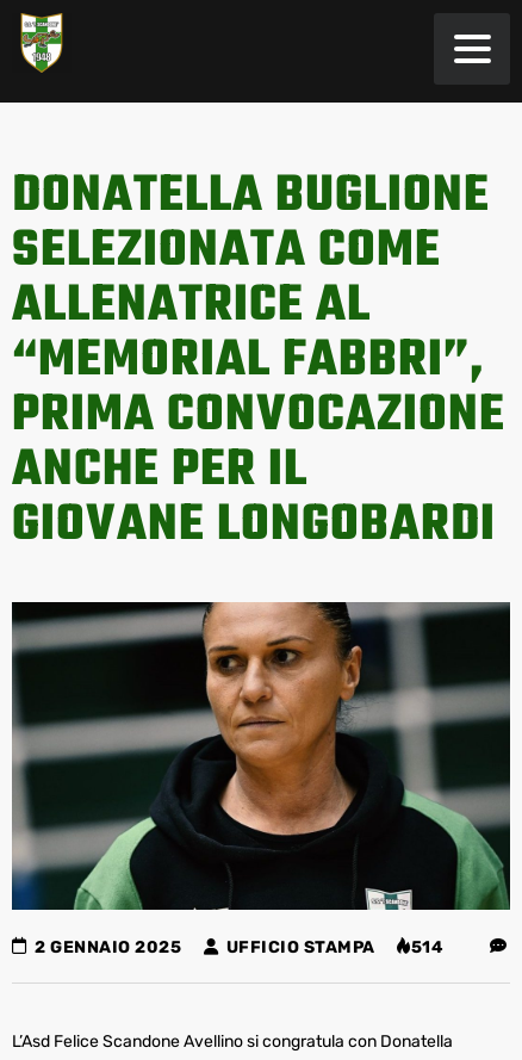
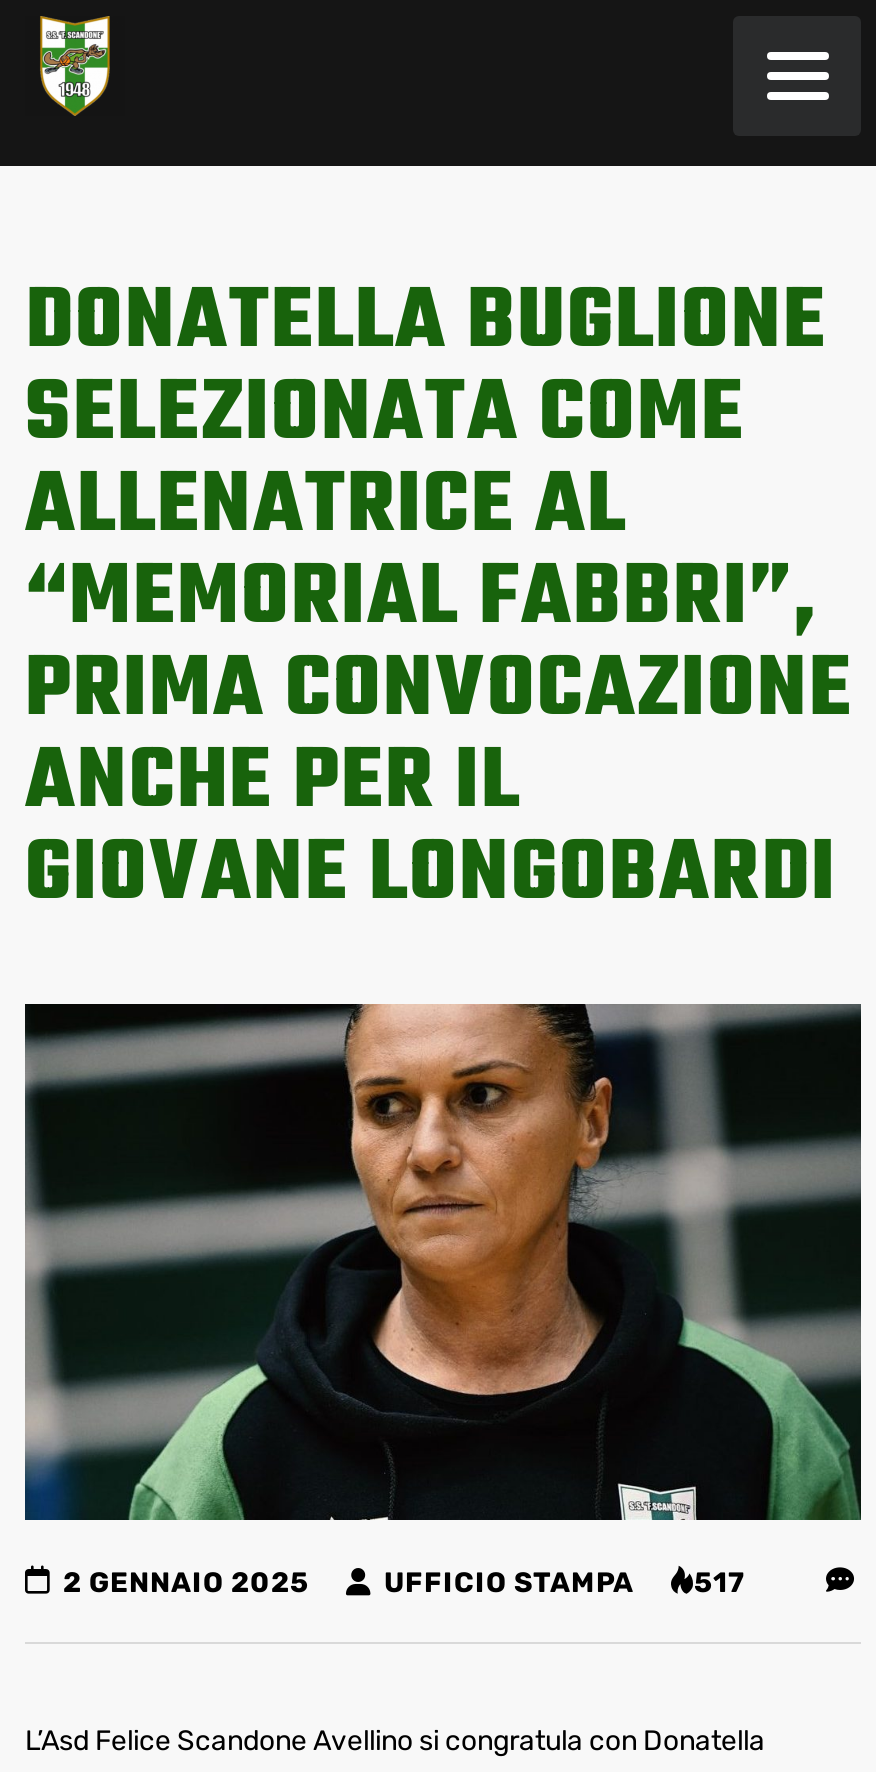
[30,937,443,957] 2 GENNAIO 2025 UFFICIO STAMPA 514 -> [56,1566,745,1600] 2 GENNAIO 2025 UFFICIO STAMPA 517

